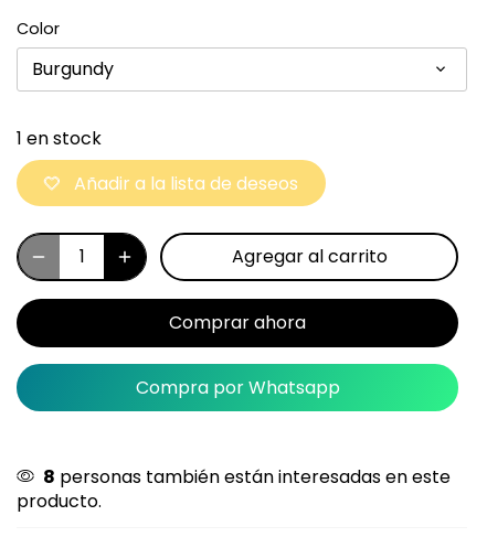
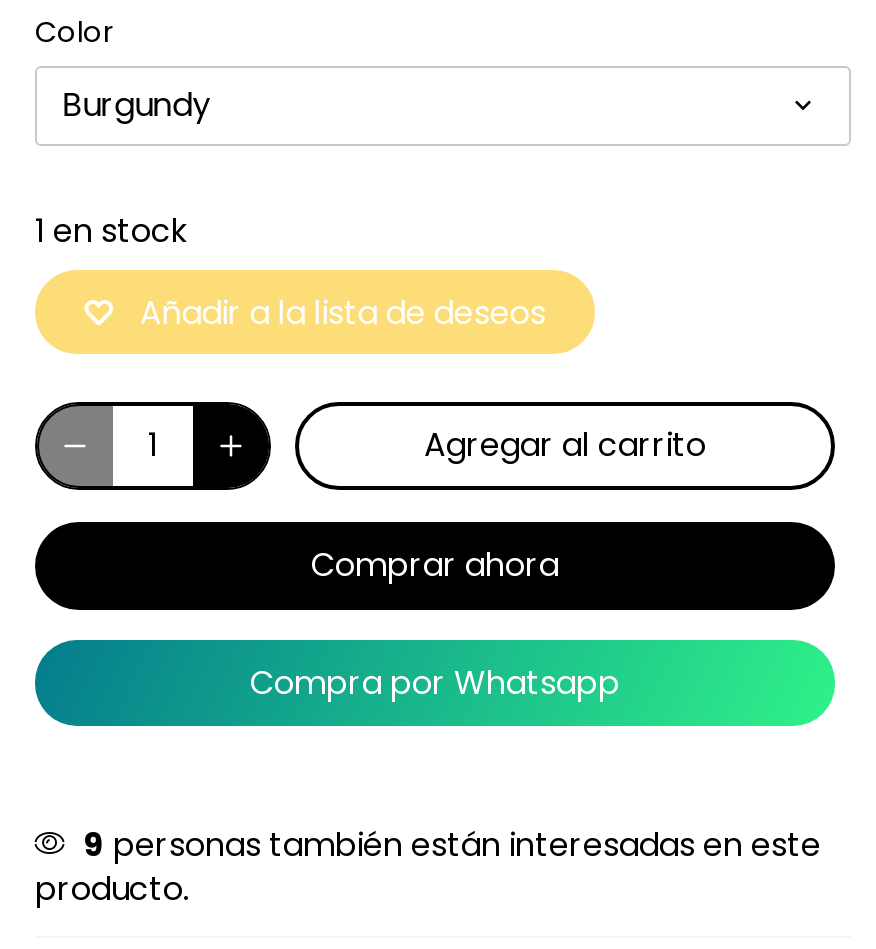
[43,464,451,489] 8 personas también están interesadas en este -> [83,821,821,867] 9 personas también están interesadas en este

